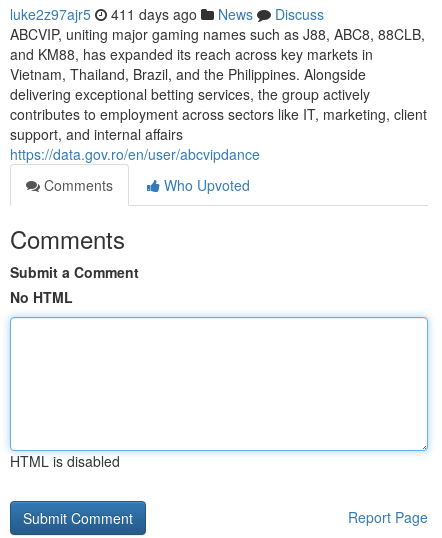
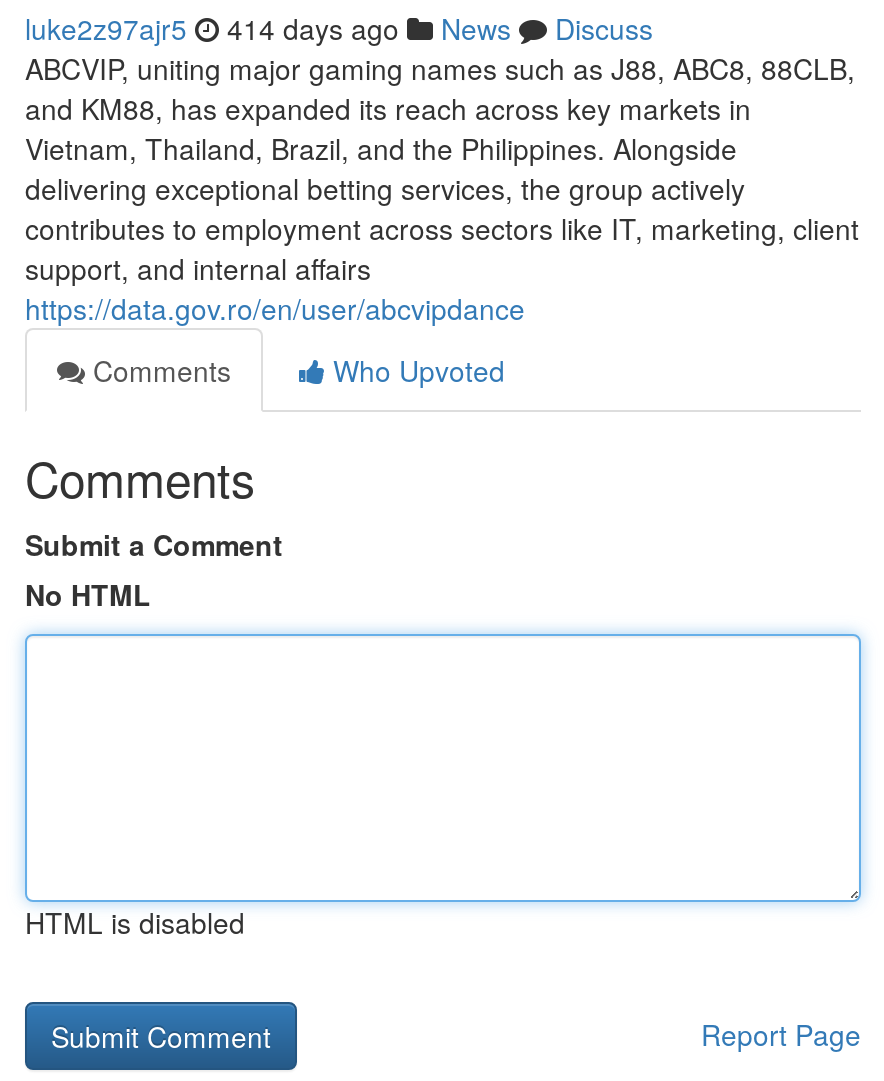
[10,4,324,24] luke2z97ajr5 411 days ago News Discuss -> [25,8,653,48] luke2z97ajr5 414 days ago News Discuss

